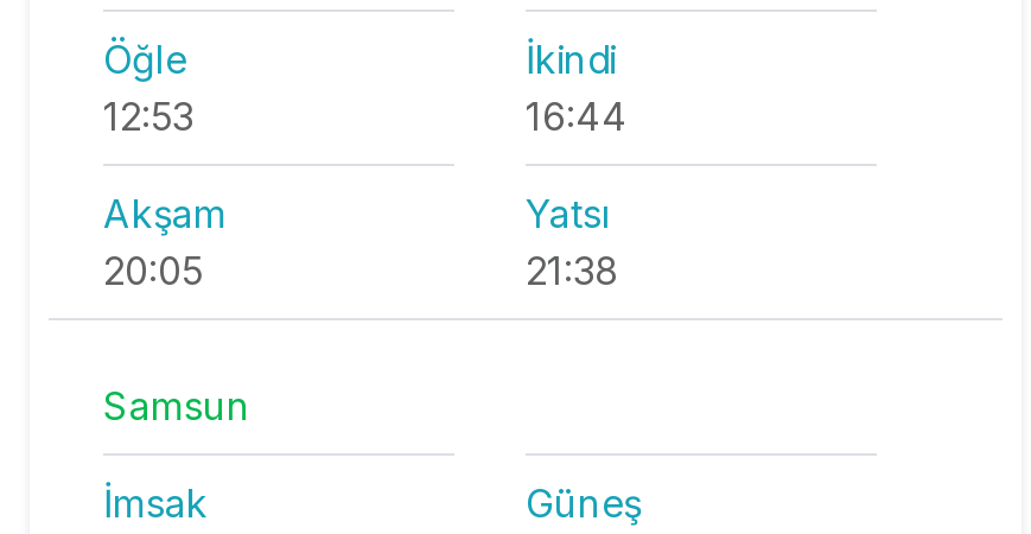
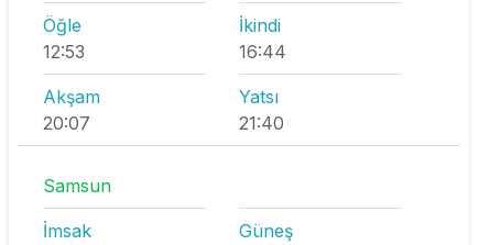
[103,247,203,295] 20:05 -> [43,112,90,134] 20:07
[526,247,618,295] 21:38 -> [239,112,284,134] 21:40

